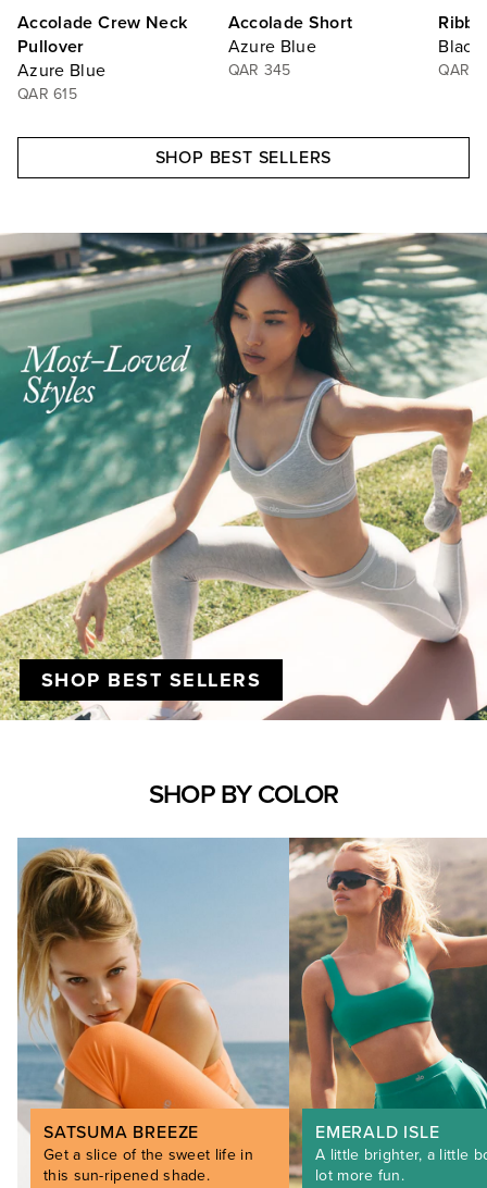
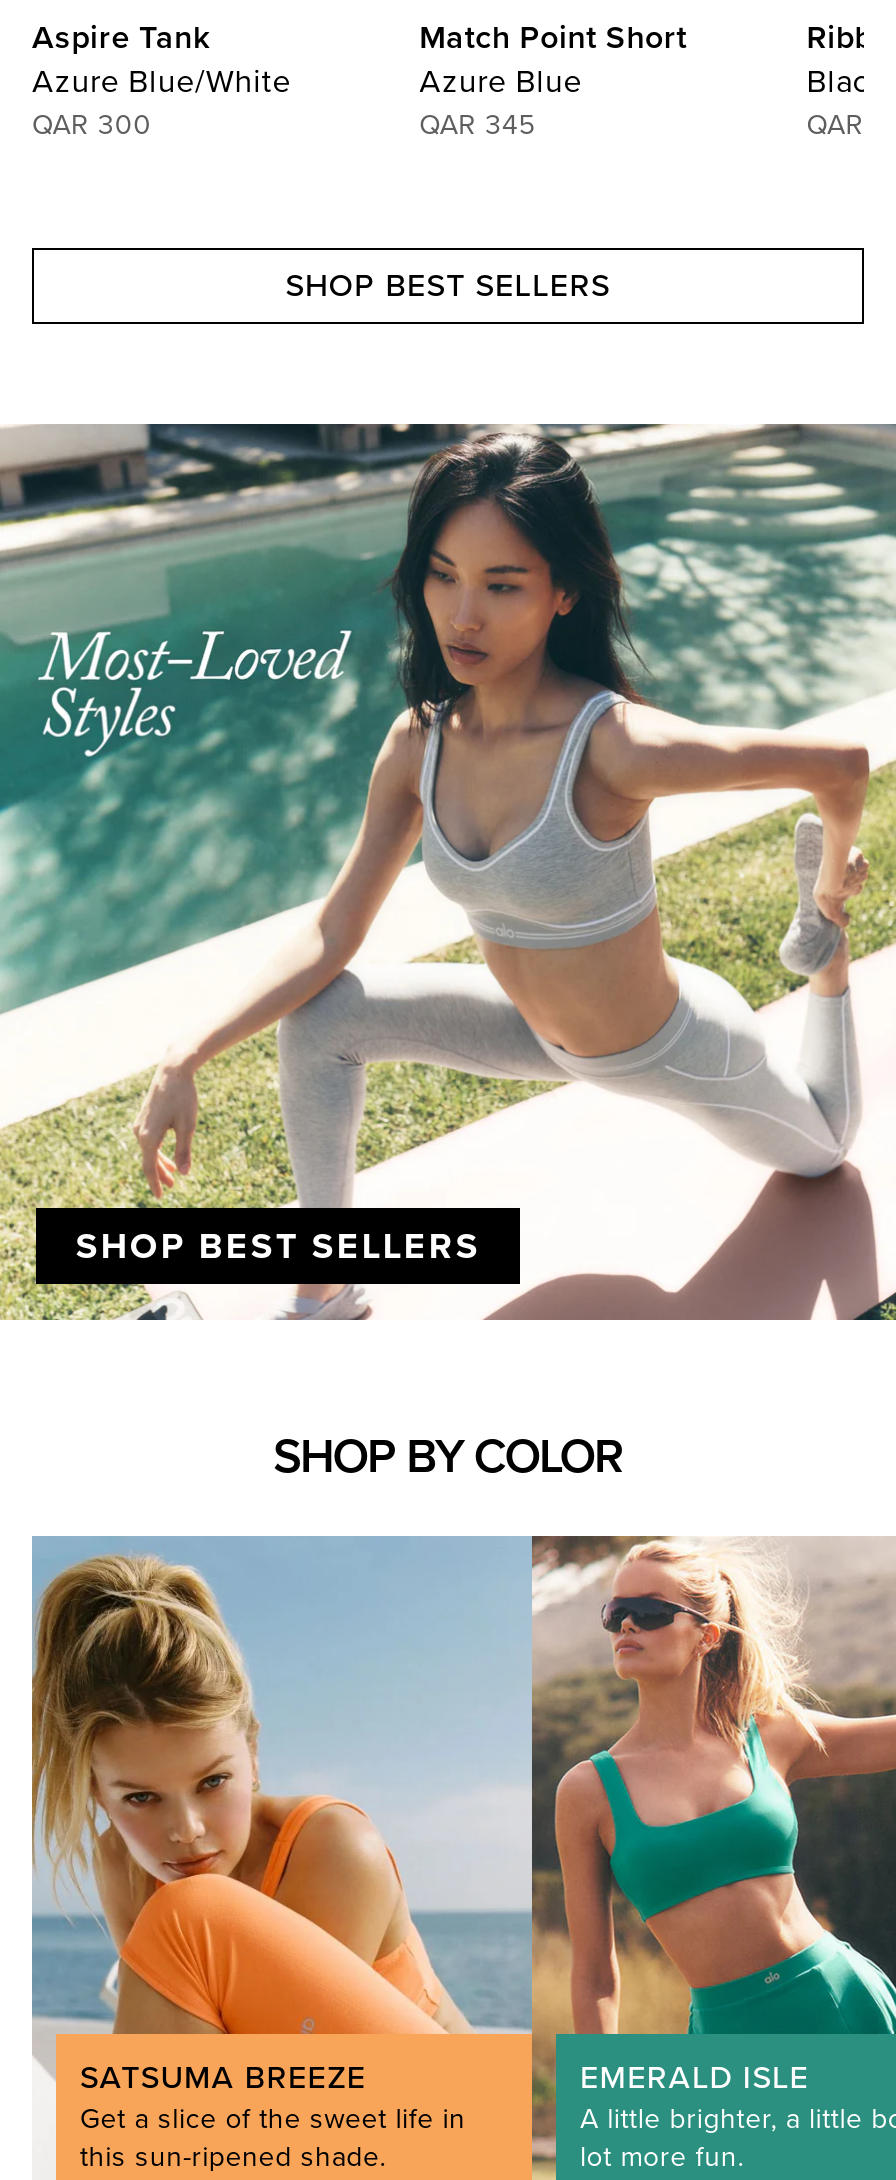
[17,12,187,103] Accolade Crew Neck | Pullover | Azure Blue | QAR 615 -> [32,18,291,142] Aspire Tank | Azure Blue/White | QAR 300
[228,12,353,34] Accolade Short -> [419,18,687,58] Match Point Short

